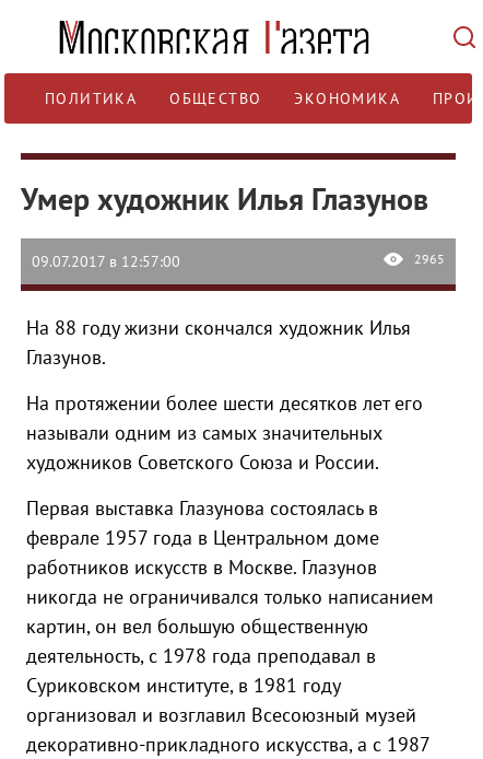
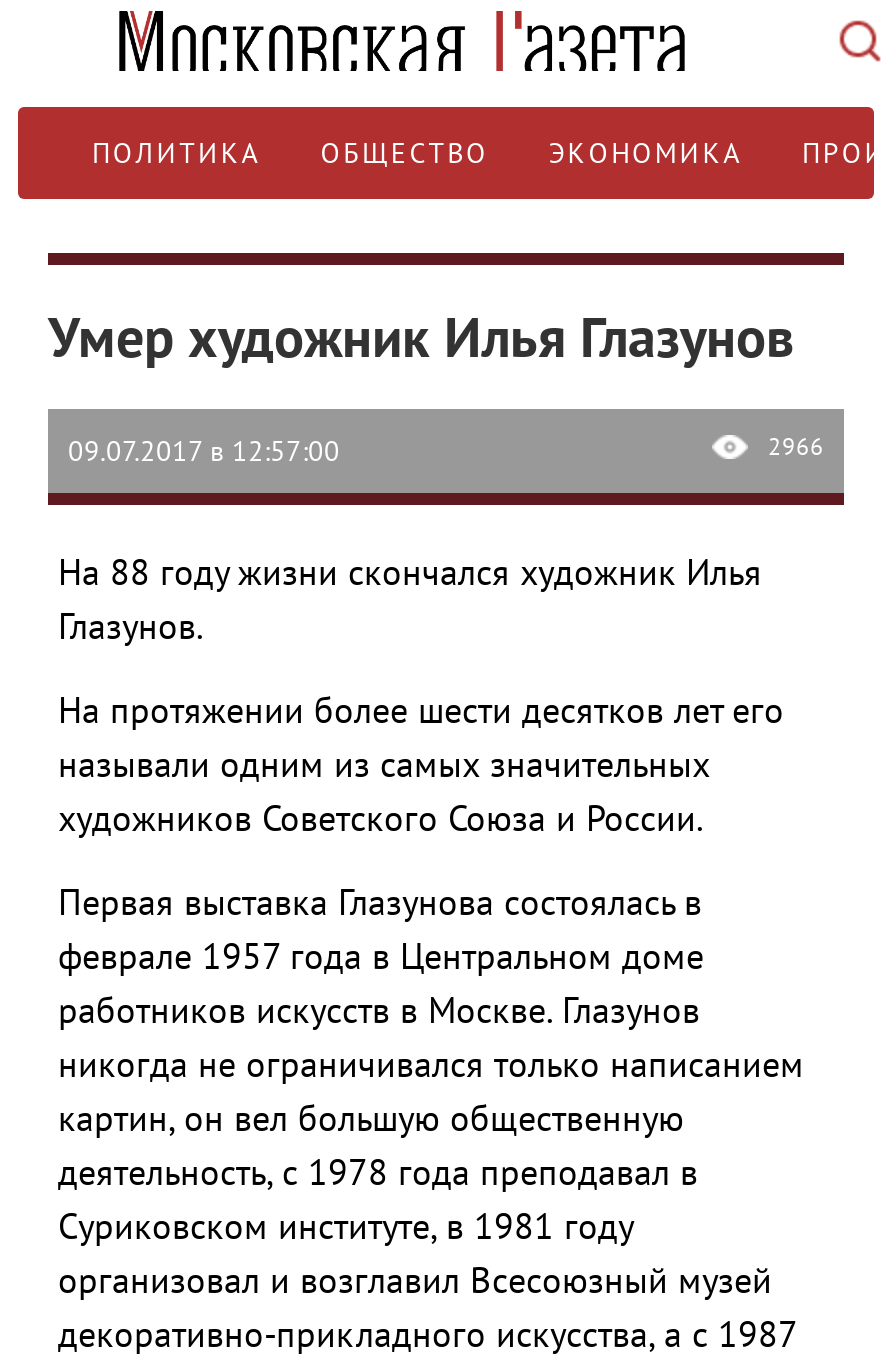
[414,250,445,267] 2965 -> [768,431,824,461] 2966

